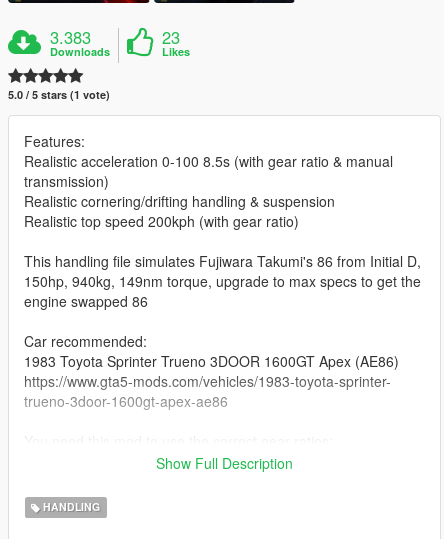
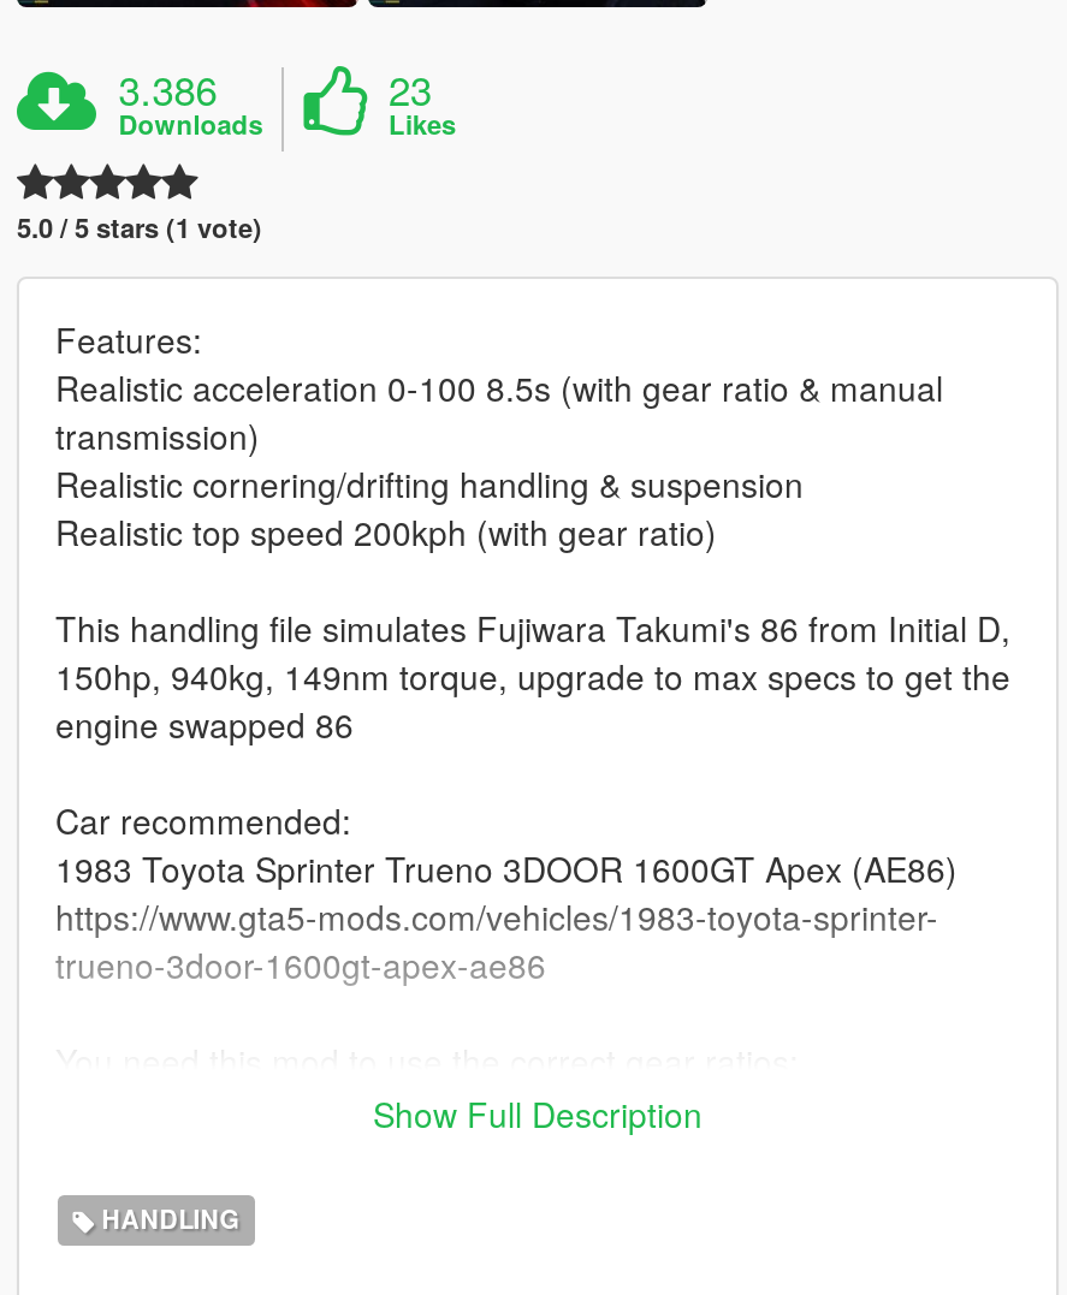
[50,24,91,48] 3.383 -> [118,59,217,117] 3.386

